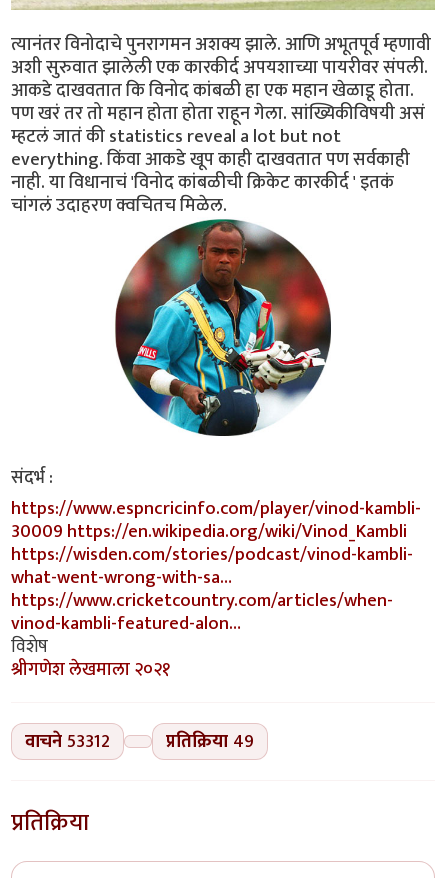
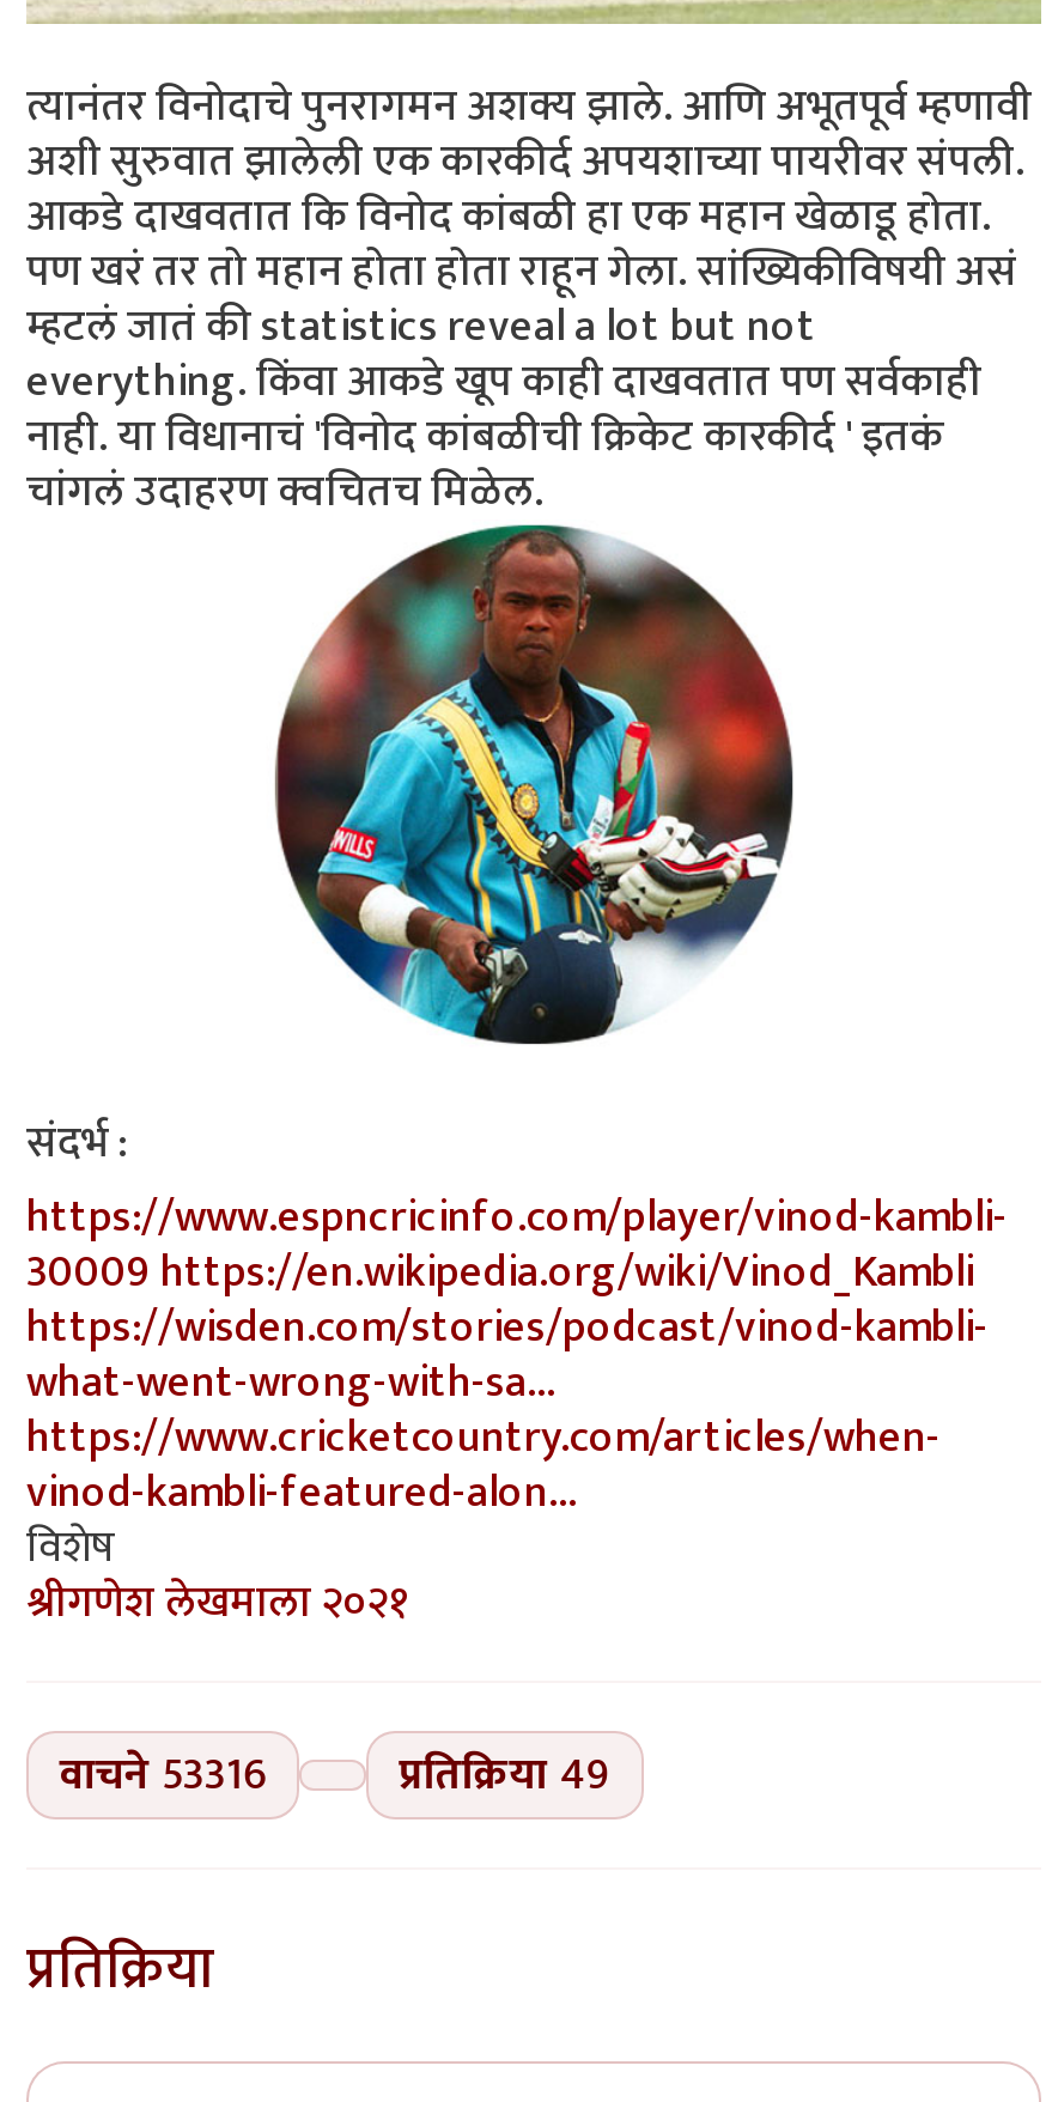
[25,726,254,757] वाचने 53312 प्रतिक्रिया 49 -> [59,1738,611,1812] वाचने 53316 प्रतिक्रिया 49

